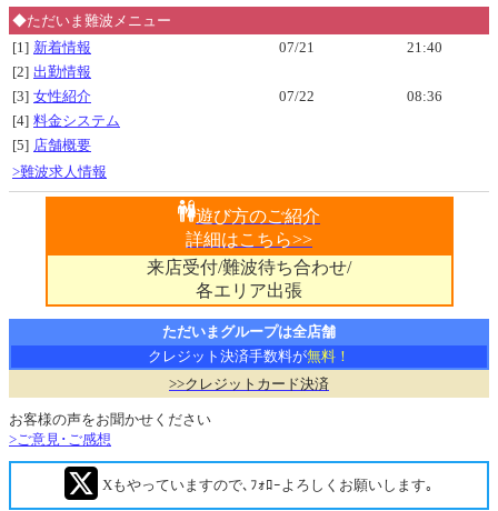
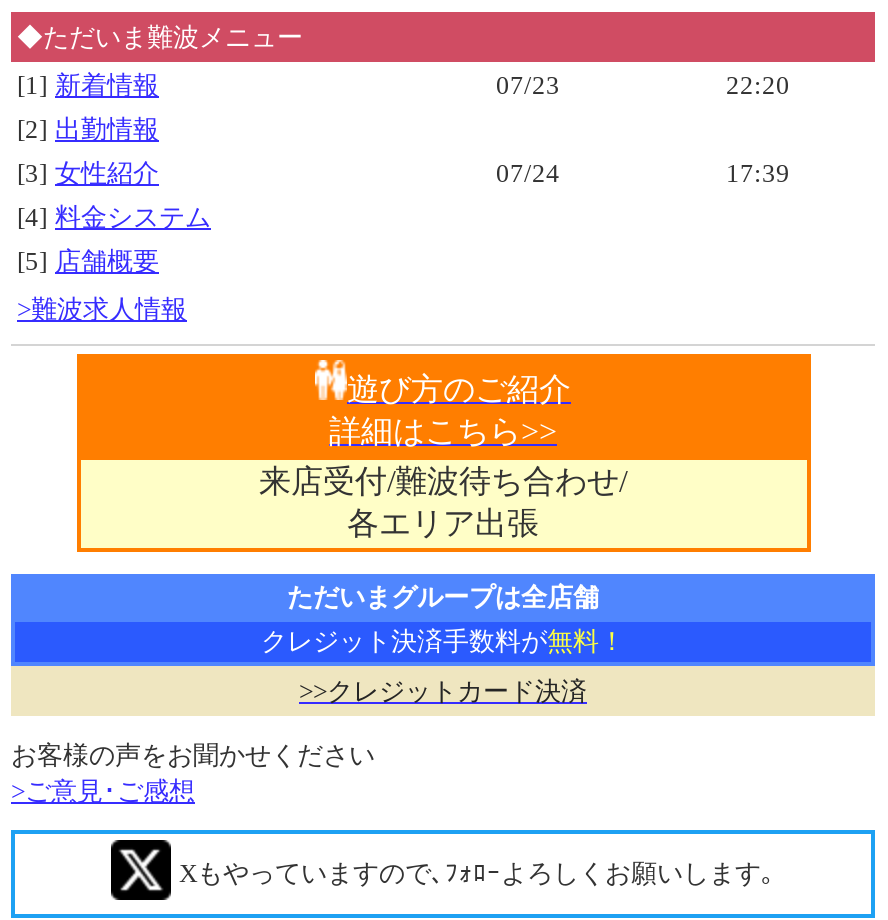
[278,39,314,55] 07/21 -> [496,70,560,100] 07/23
[406,39,442,55] 21:40 -> [726,70,790,100] 22:20
[278,88,314,104] 07/22 -> [496,158,560,188] 07/24
[406,88,442,104] 08:36 -> [726,158,790,188] 17:39

